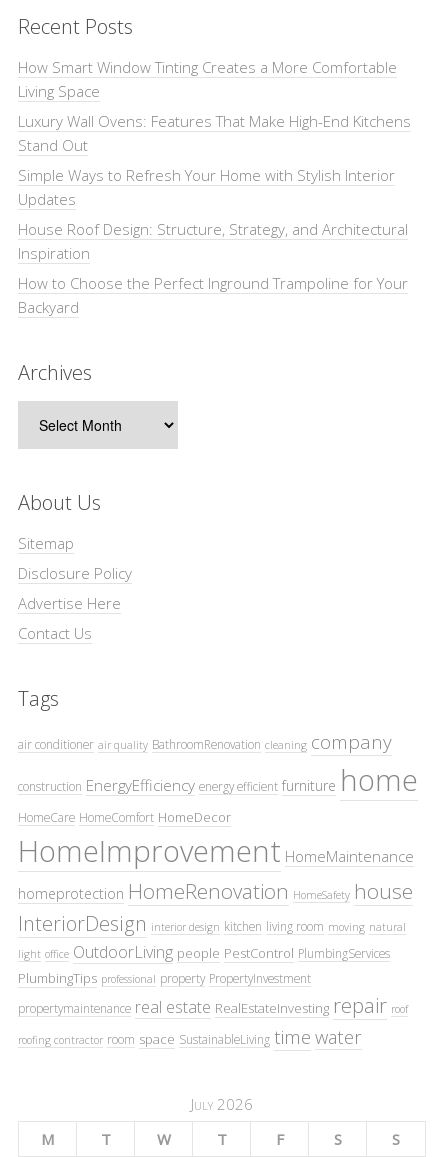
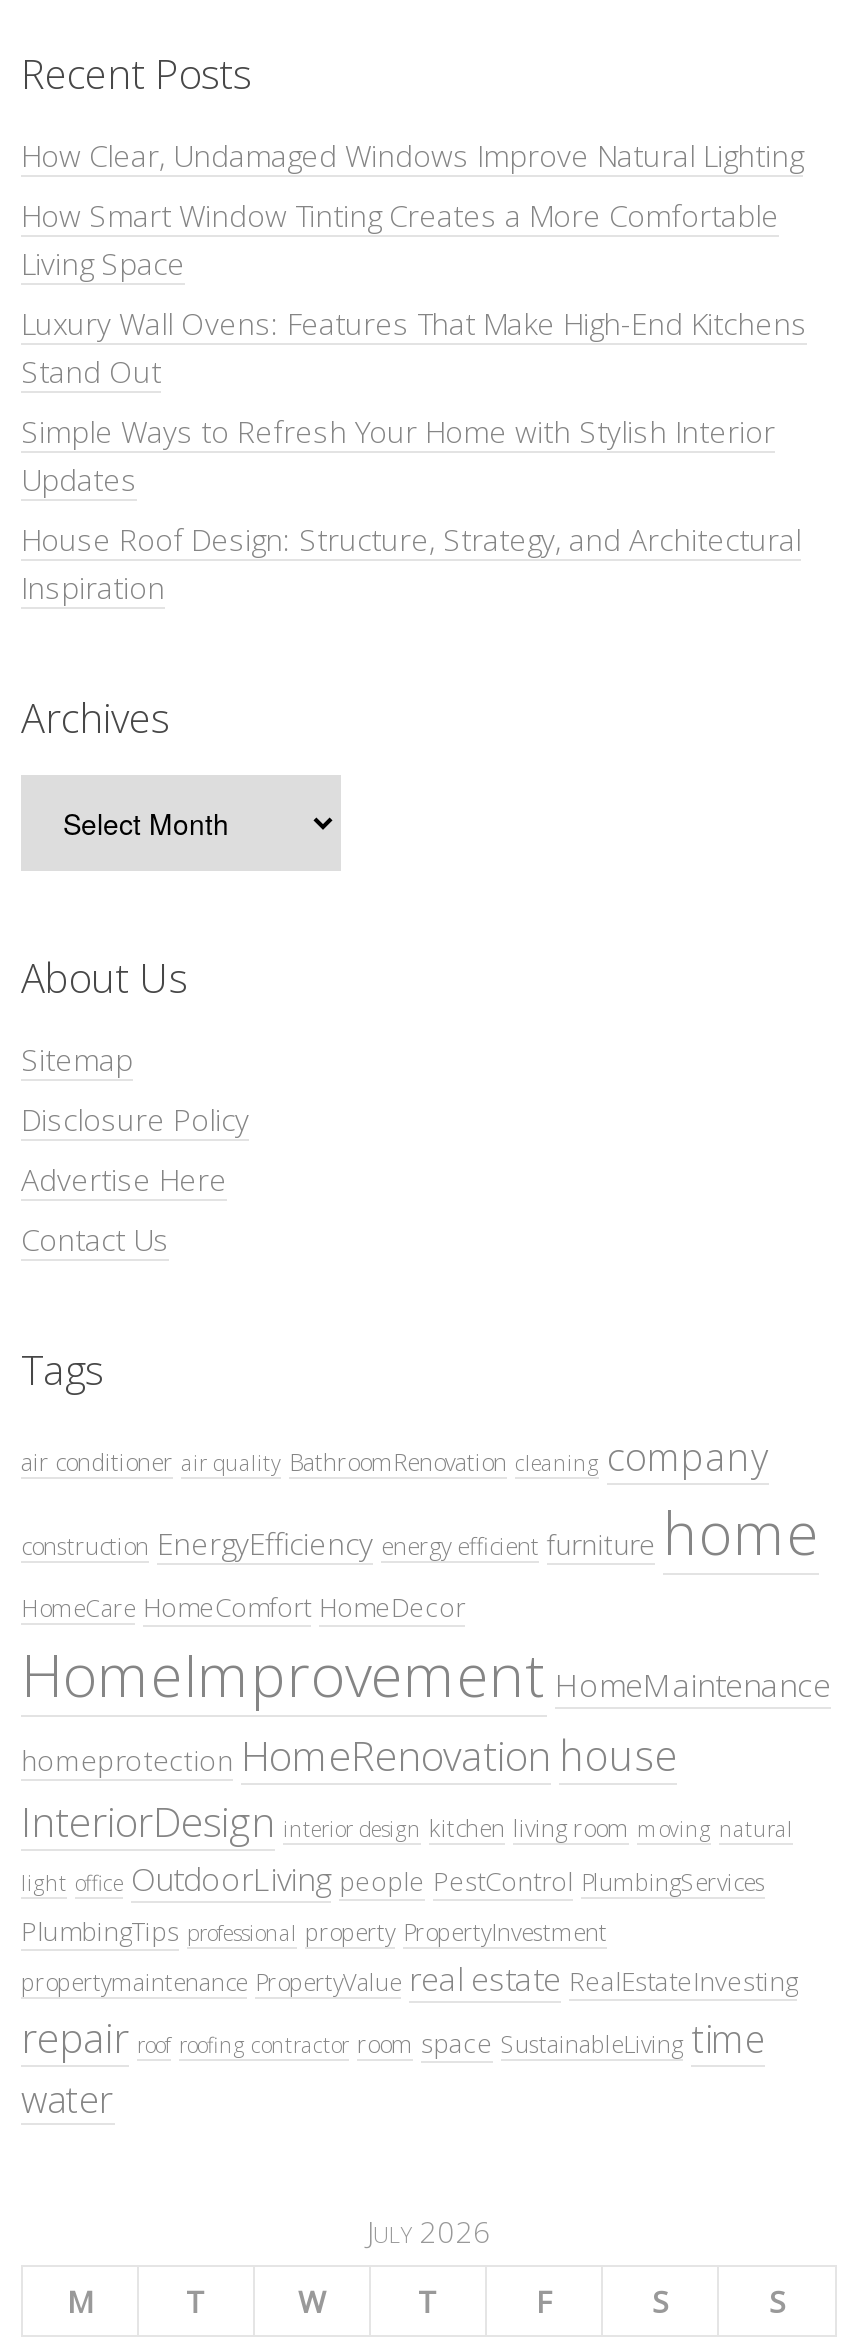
none -> [21,134,803,174] How Clear, Undamaged Windows Improve Natural Lighting
moved [18,57,411,263] -> [21,194,807,606]: How Smart Window Tinting Creates a More Comfortable | Living Space | Luxury Wall Ovens: Features That Make High-End Kitchens | Stand Out | Simple Ways to Refresh Your Home with Stylish Interior | Updates | House Roof Design: Structure, Strategy, and Architectural | Inspiration
[18,273,408,317] How to Choose the Perfect Inground Trampoline for Your | Backyard -> none
moved [18,359,414,871] -> [21,690,831,1714]: Archives | About Us | Sitemap | ... | HomeCare HomeComfort HomeDecor | HomeImprovement HomeMaintenance
[18,877,413,905] homeprotection HomeRenovation HomeSafety house -> [21,1726,677,1782] homeprotection HomeRenovation house
moved [18,910,406,987] -> [21,1792,793,1948]: InteriorDesign interior design kitchen living room moving natural | light office OutdoorLiving people PestControl PlumbingServices | PlumbingTips professional property PropertyInvestment
[18,991,408,1050] propertymaintenance real estate RealEstateInvesting repair roof | roofing contractor room space SustainableLiving time water -> [21,1956,797,2122] propertymaintenance PropertyValue real estate RealEstateInvesting | repair roof roofing contractor room space SustainableLiving time | water

